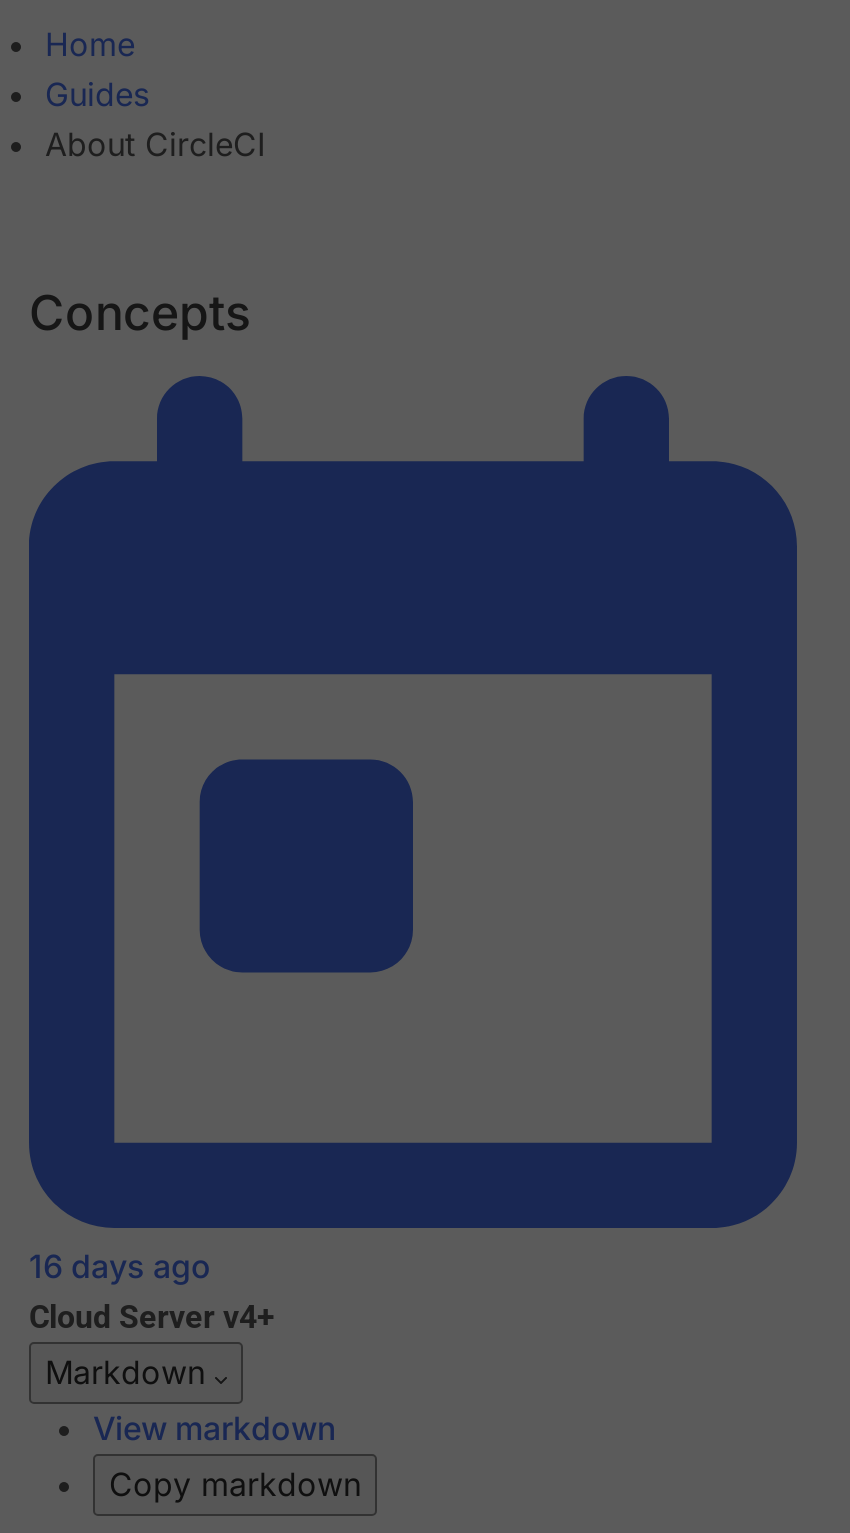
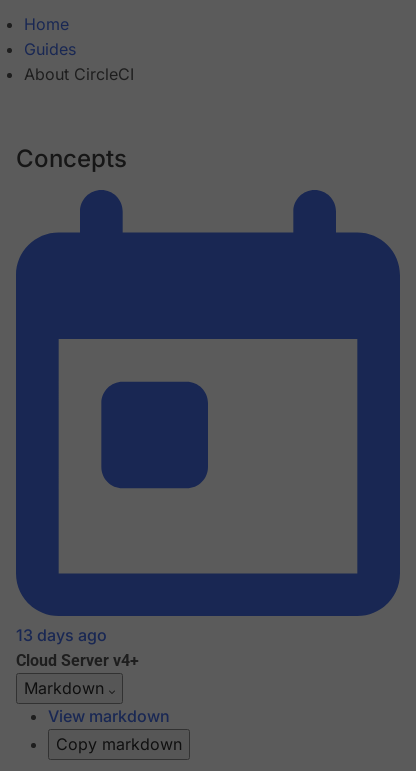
[29,1247,211,1287] 16 days ago -> [16,625,107,645] 13 days ago

